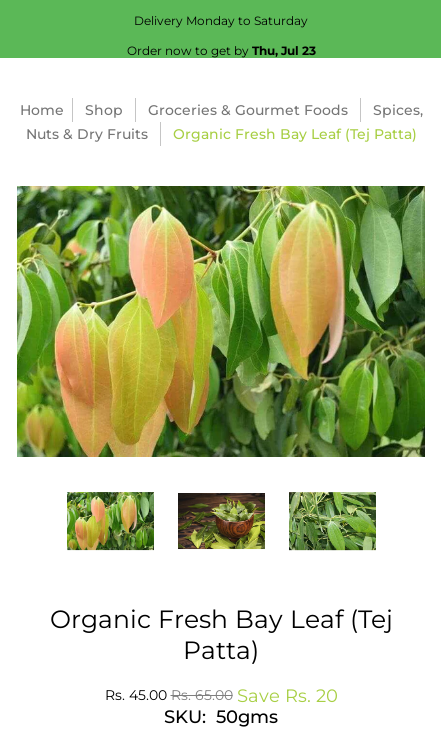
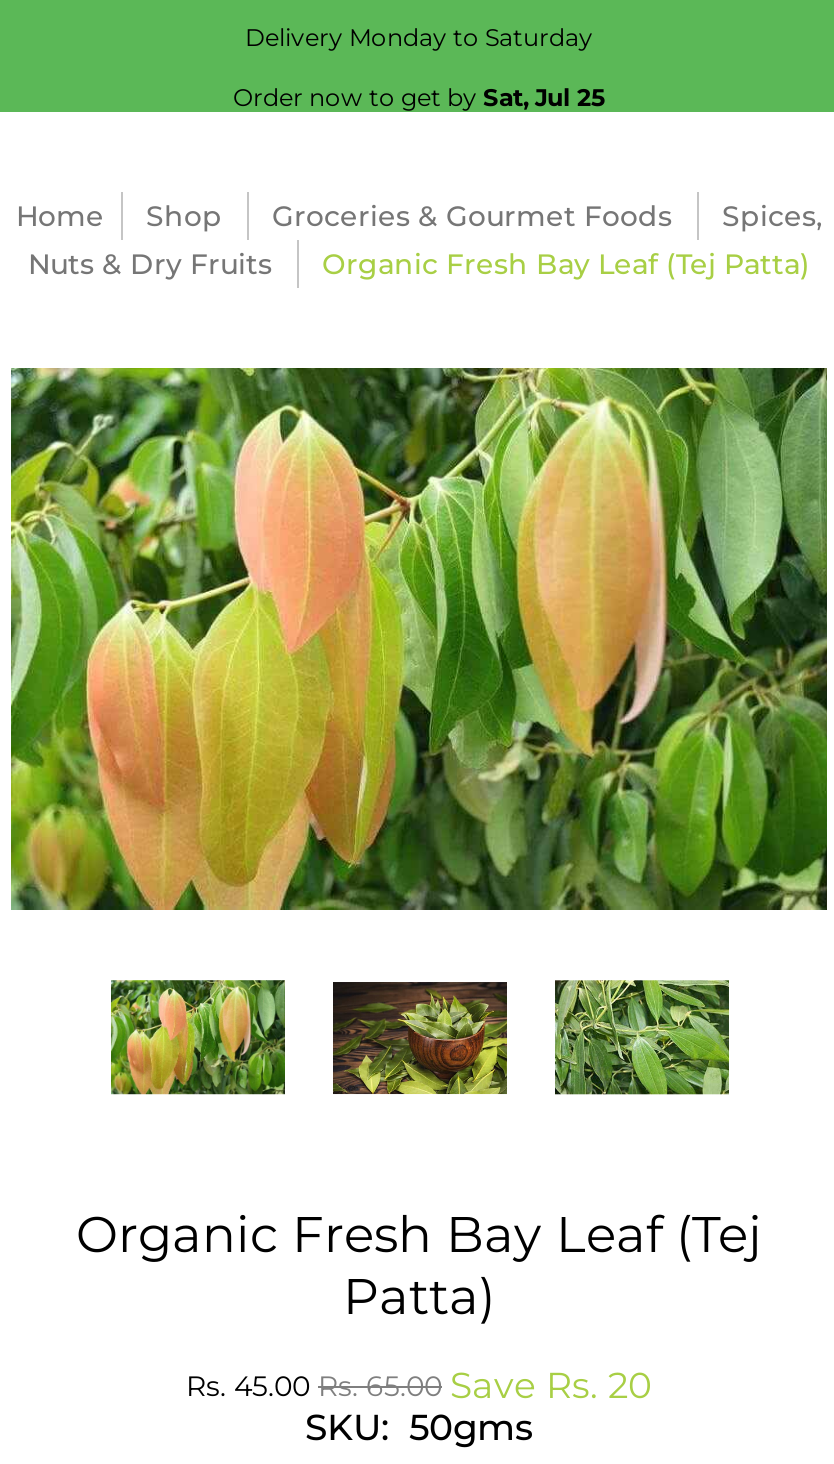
[126,43,315,58] Order now to get by Thu, Jul 23 -> [233,82,605,112] Order now to get by Sat, Jul 25

